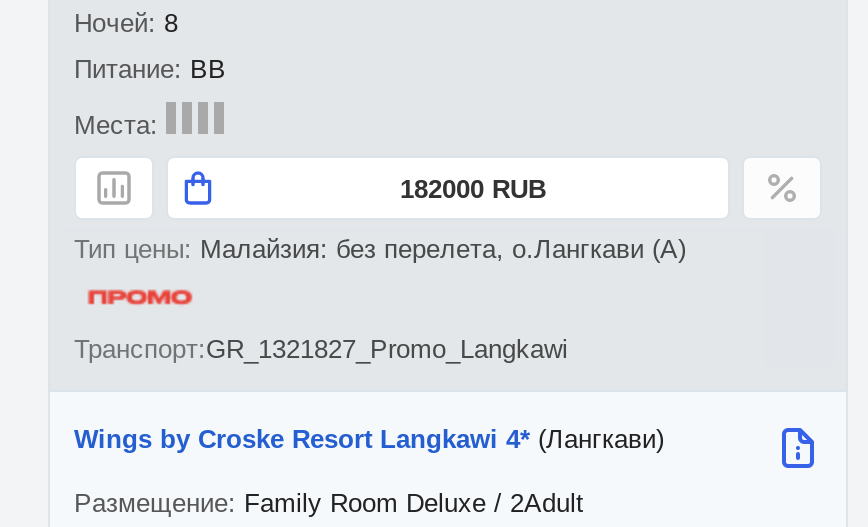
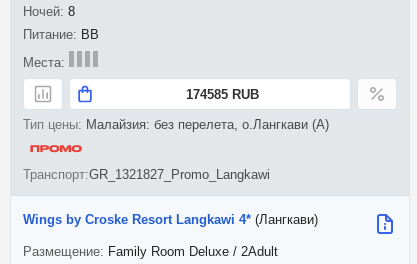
[400,173,546,203] 182000 RUB -> [186,86,259,101] 174585 RUB

